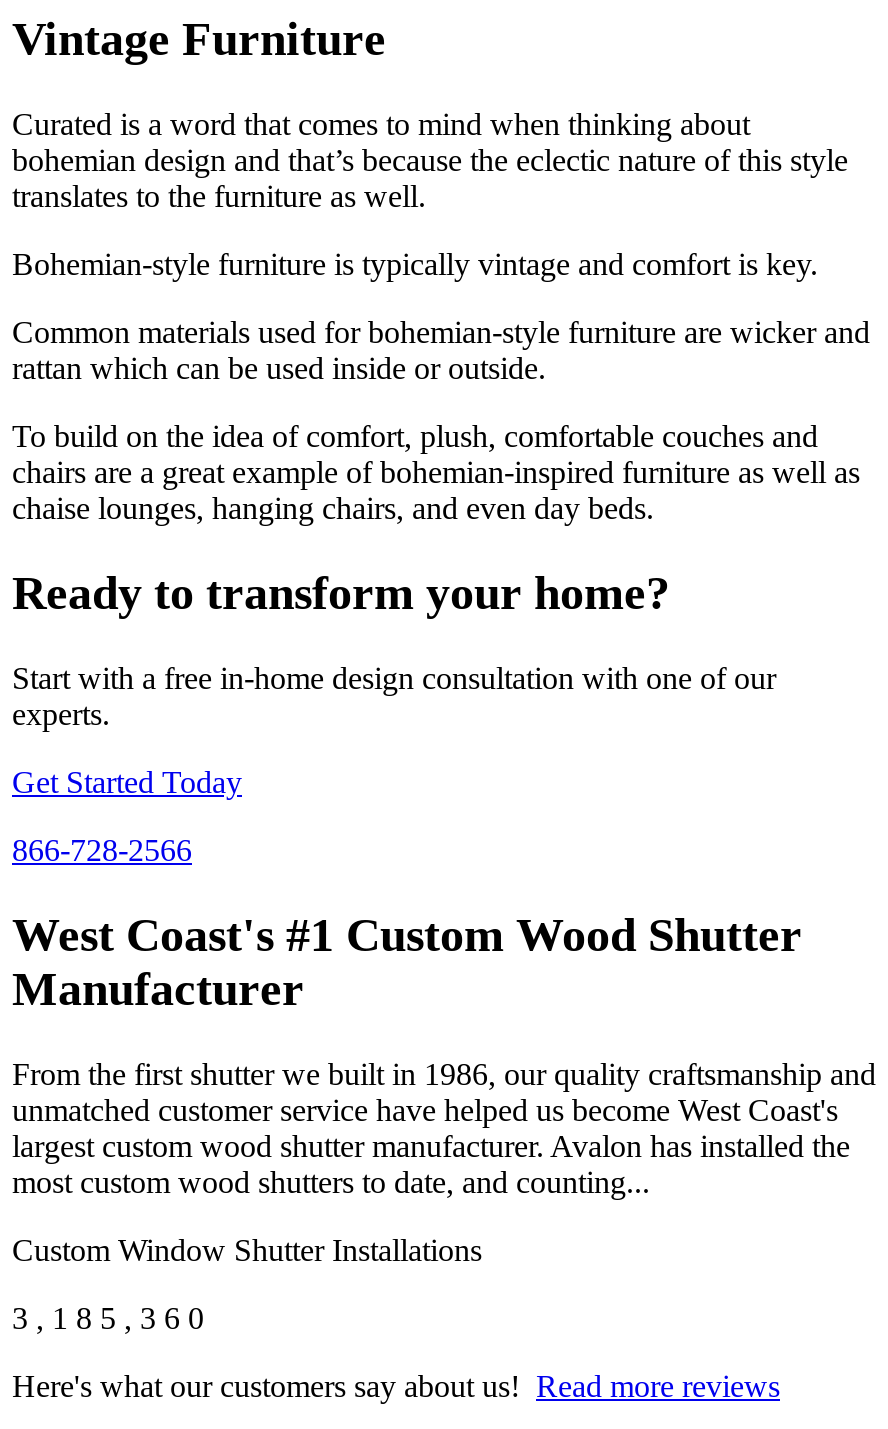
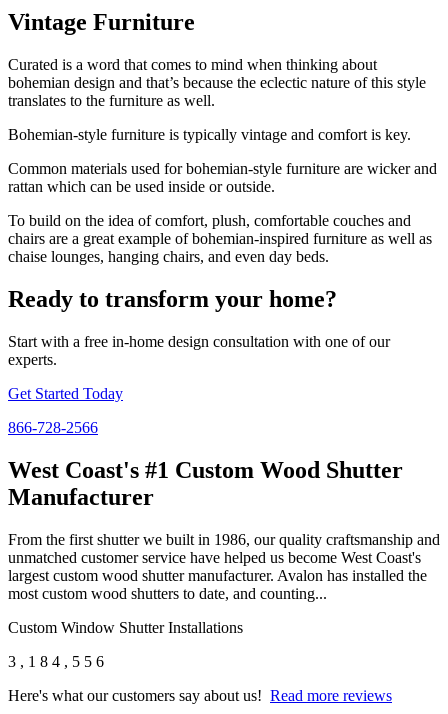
[12,1301,204,1335] 3 , 1 8 5 , 3 6 0 -> [8,653,104,670] 3 , 1 8 4 , 5 5 6

